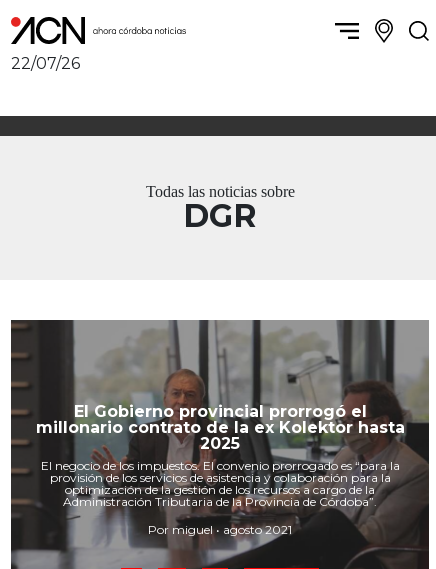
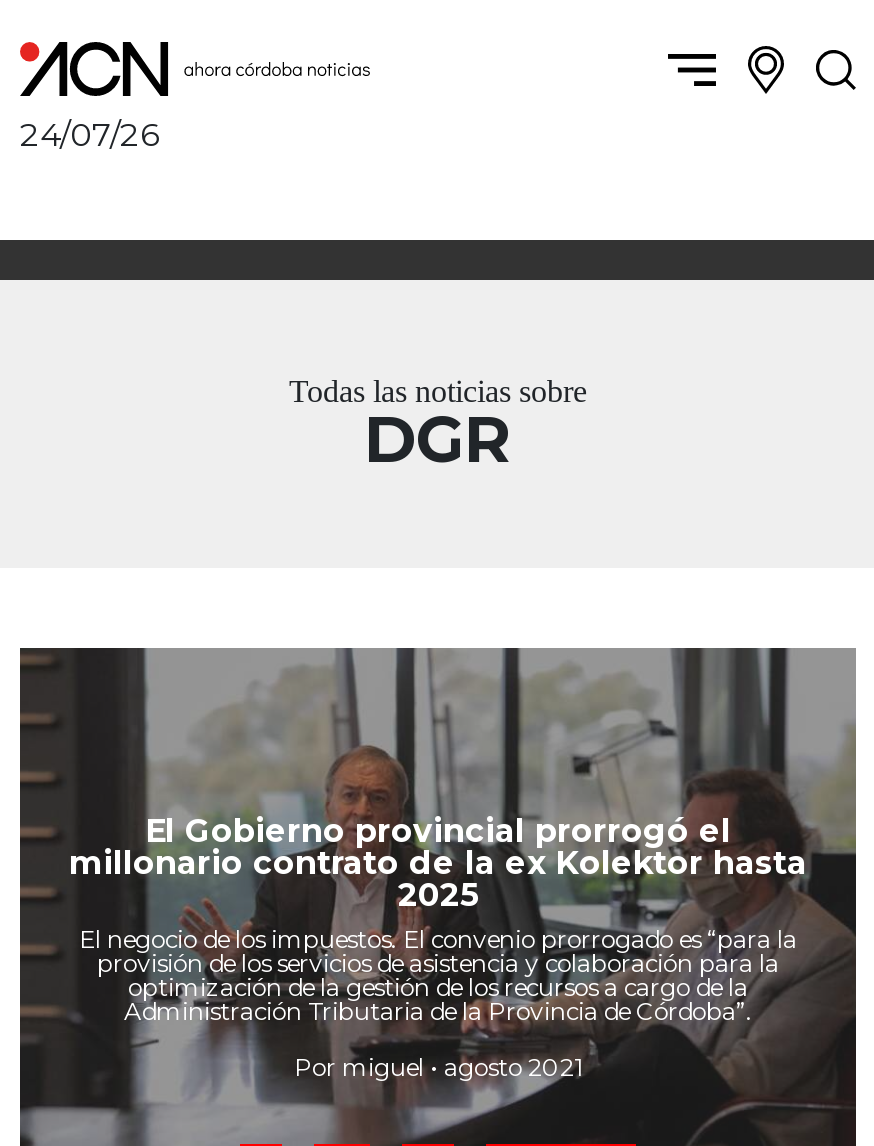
[11,54,80,73] 22/07/26 -> [20,115,158,153] 24/07/26

